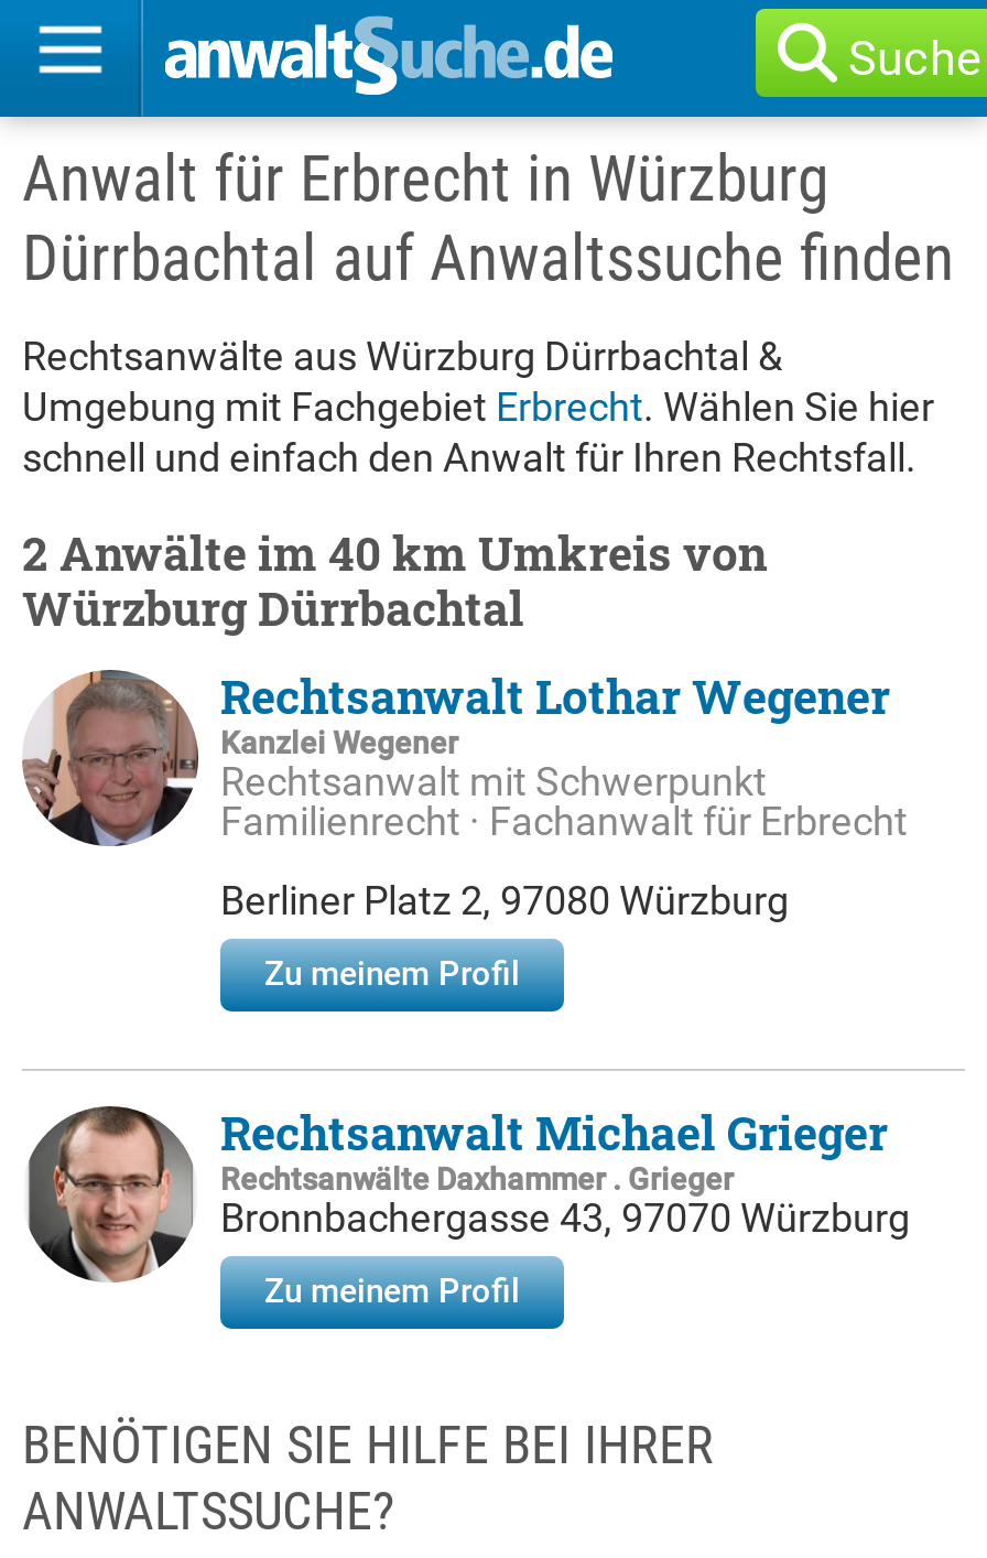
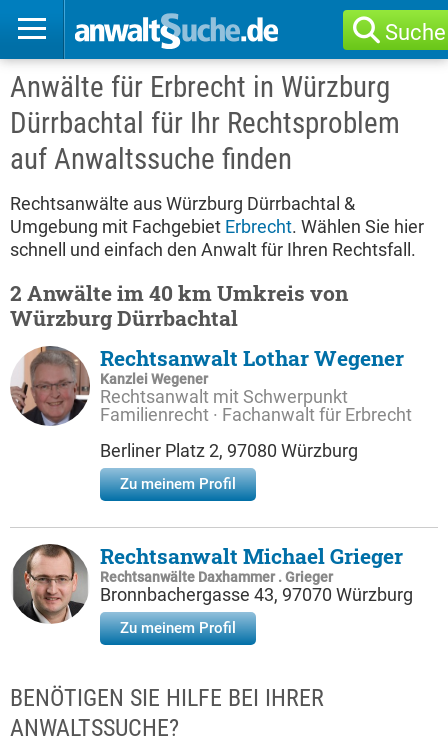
[22,141,954,295] Anwalt für Erbrecht in Würzburg | Dürrbachtal auf Anwaltssuche finden -> [10,70,400,176] Anwälte für Erbrecht in Würzburg | Dürrbachtal für Ihr Rechtsproblem | auf Anwaltssuche finden

